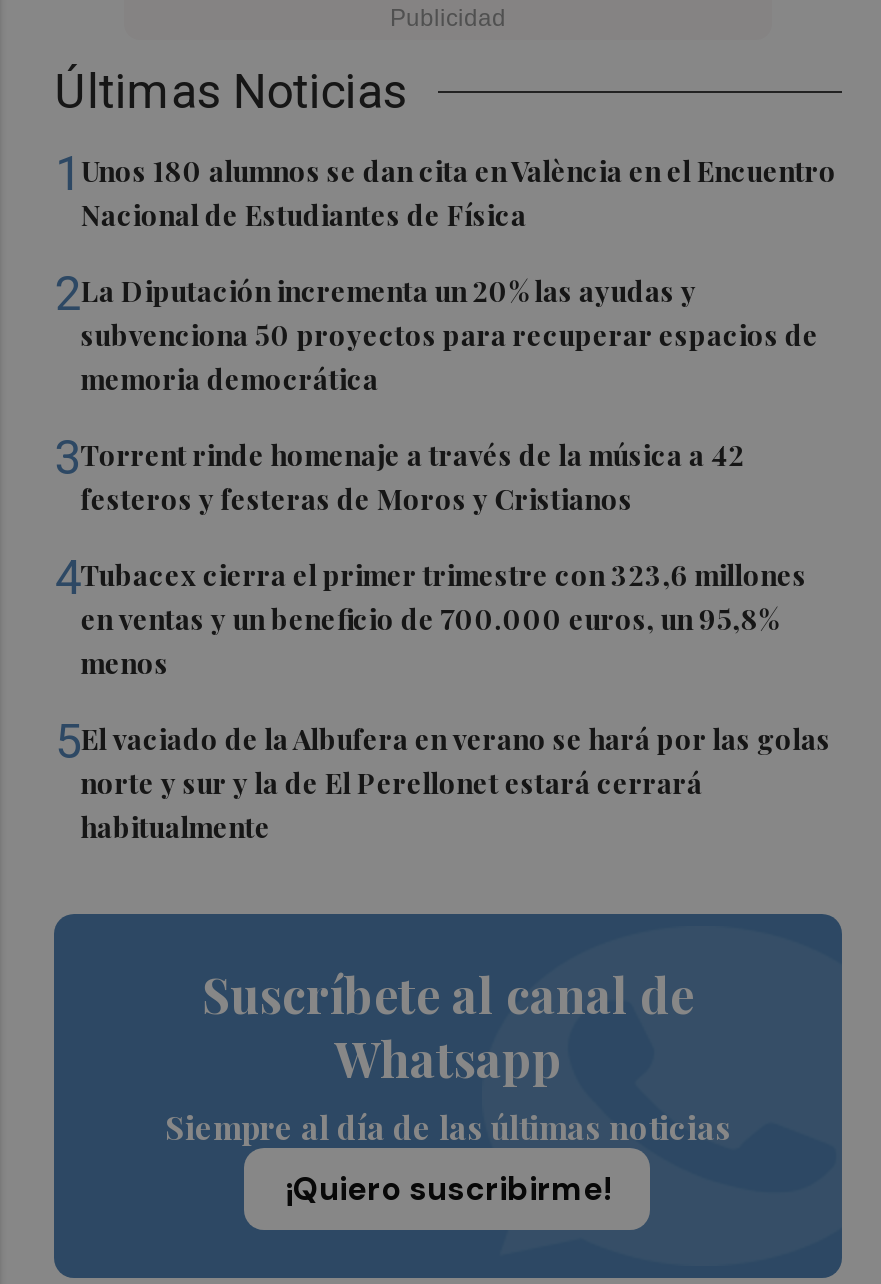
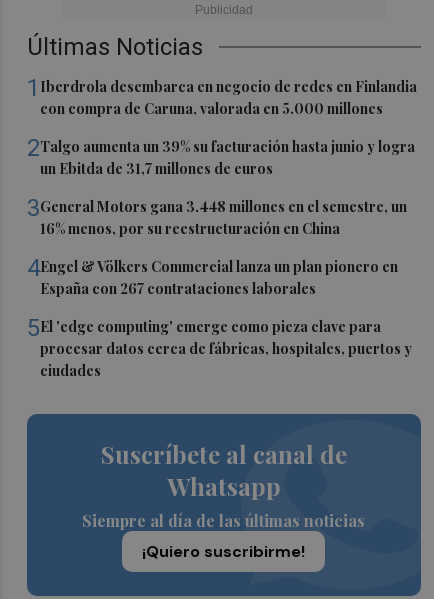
[55,146,837,234] 1 Unos 180 alumnos se dan cita en València en el Encuentro | Nacional de Estudiantes de Física -> [27,74,417,118] 1 Iberdrola desembarca en negocio de redes en Finlandia | con compra de Caruna, valorada en 5.000 millones
[55,266,819,398] 2La Diputación incrementa un 20% las ayudas y | subvenciona 50 proyectos para recuperar espacios de | memoria democrática -> [27,134,415,178] 2Talgo aumenta un 39% su facturación hasta junio y logra | un Ebitda de 31,7 millones de euros
[55,430,745,518] 3Torrent rinde homenaje a través de la música a 42 | festeros y festeras de Moros y Cristianos -> [27,194,407,238] 3General Motors gana 3.448 millones en el semestre, un | 16% menos, por su reestructuración en China
[55,550,807,682] 4Tubacex cierra el primer trimestre con 323,6 millones | en ventas y un beneficio de 700.000 euros, un 95,8% | menos -> [27,254,398,298] 4Engel & Völkers Commercial lanza un plan pionero en | España con 267 contrataciones laborales
[55,714,831,846] 5El vaciado de la Albufera en verano se hará por las golas | norte y sur y la de El Perellonet estará cerrará | habitualmente -> [27,314,412,380] 5El 'edge computing' emerge como pieza clave para | procesar datos cerca de fábricas, hospitales, puertos y | ciudades

